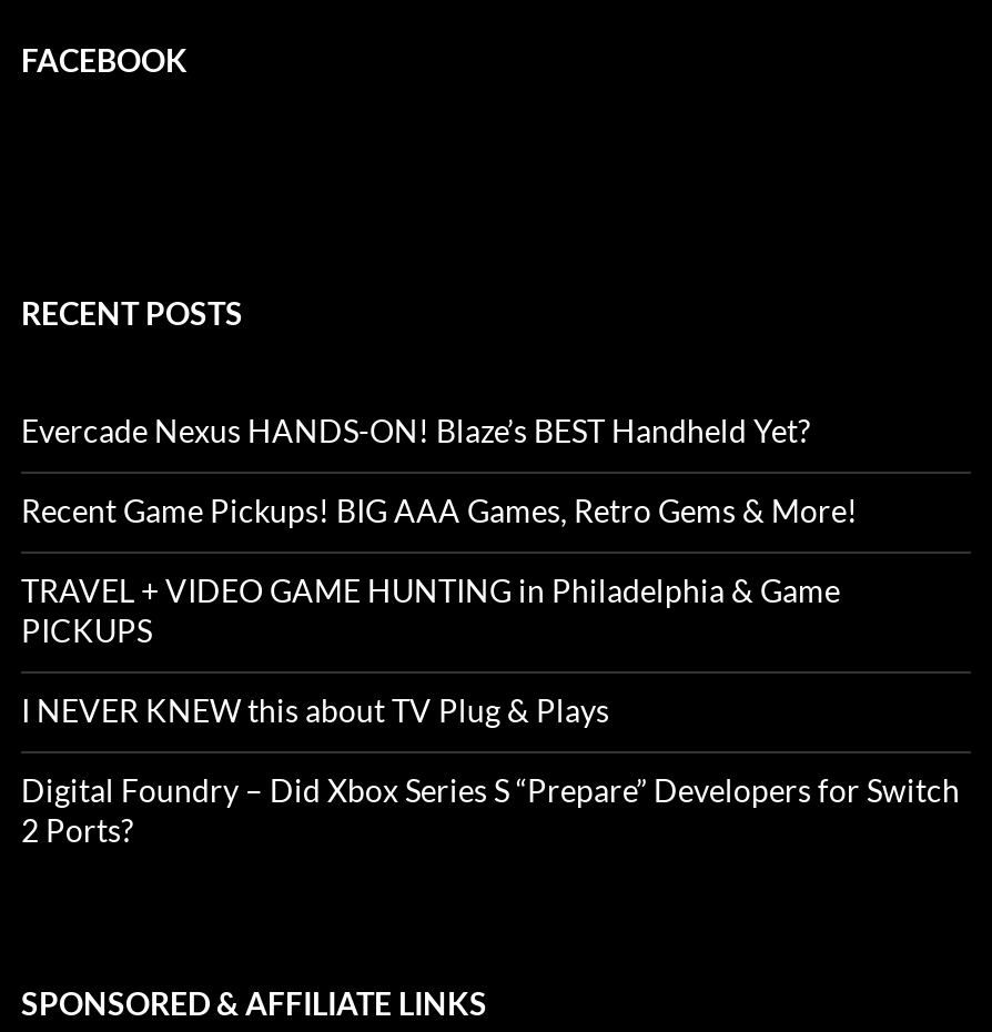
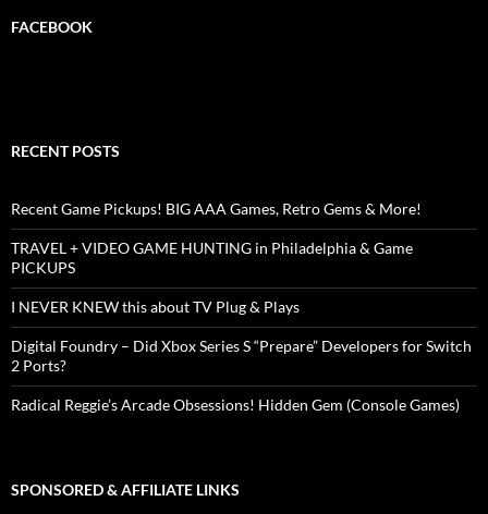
[21,411,811,449] Evercade Nexus HANDS-ON! Blaze’s BEST Handheld Yet? -> none
moved [21,491,960,848] -> [11,200,472,375]: Recent Game Pickups! BIG AAA Games, Retro Gems & More! | TRAVEL + VIDEO GAME HUNTING in Philadelphia & Game | PICKUPS | I NEVER KNEW this about TV Plug & Plays | Digital Foundry – Did Xbox Series S “Prepare” Developers for Switch | 2 Ports?
none -> [11,396,460,414] Radical Reggie’s Arcade Obsessions! Hidden Gem (Console Games)

